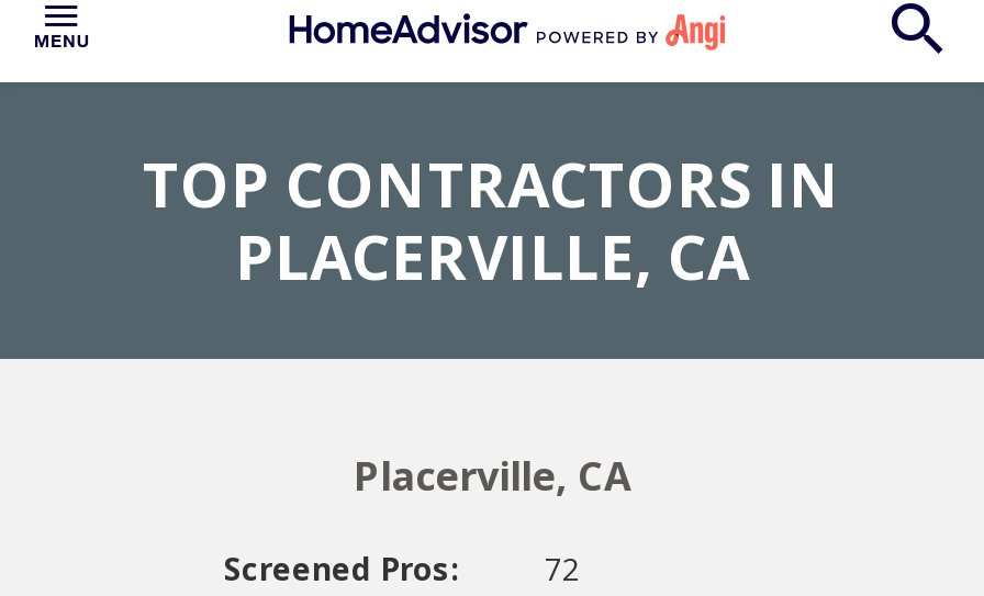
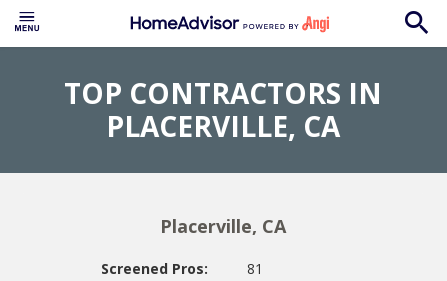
[224,547,580,589] Screened Pros: 72 -> [101,259,263,278] Screened Pros: 81

